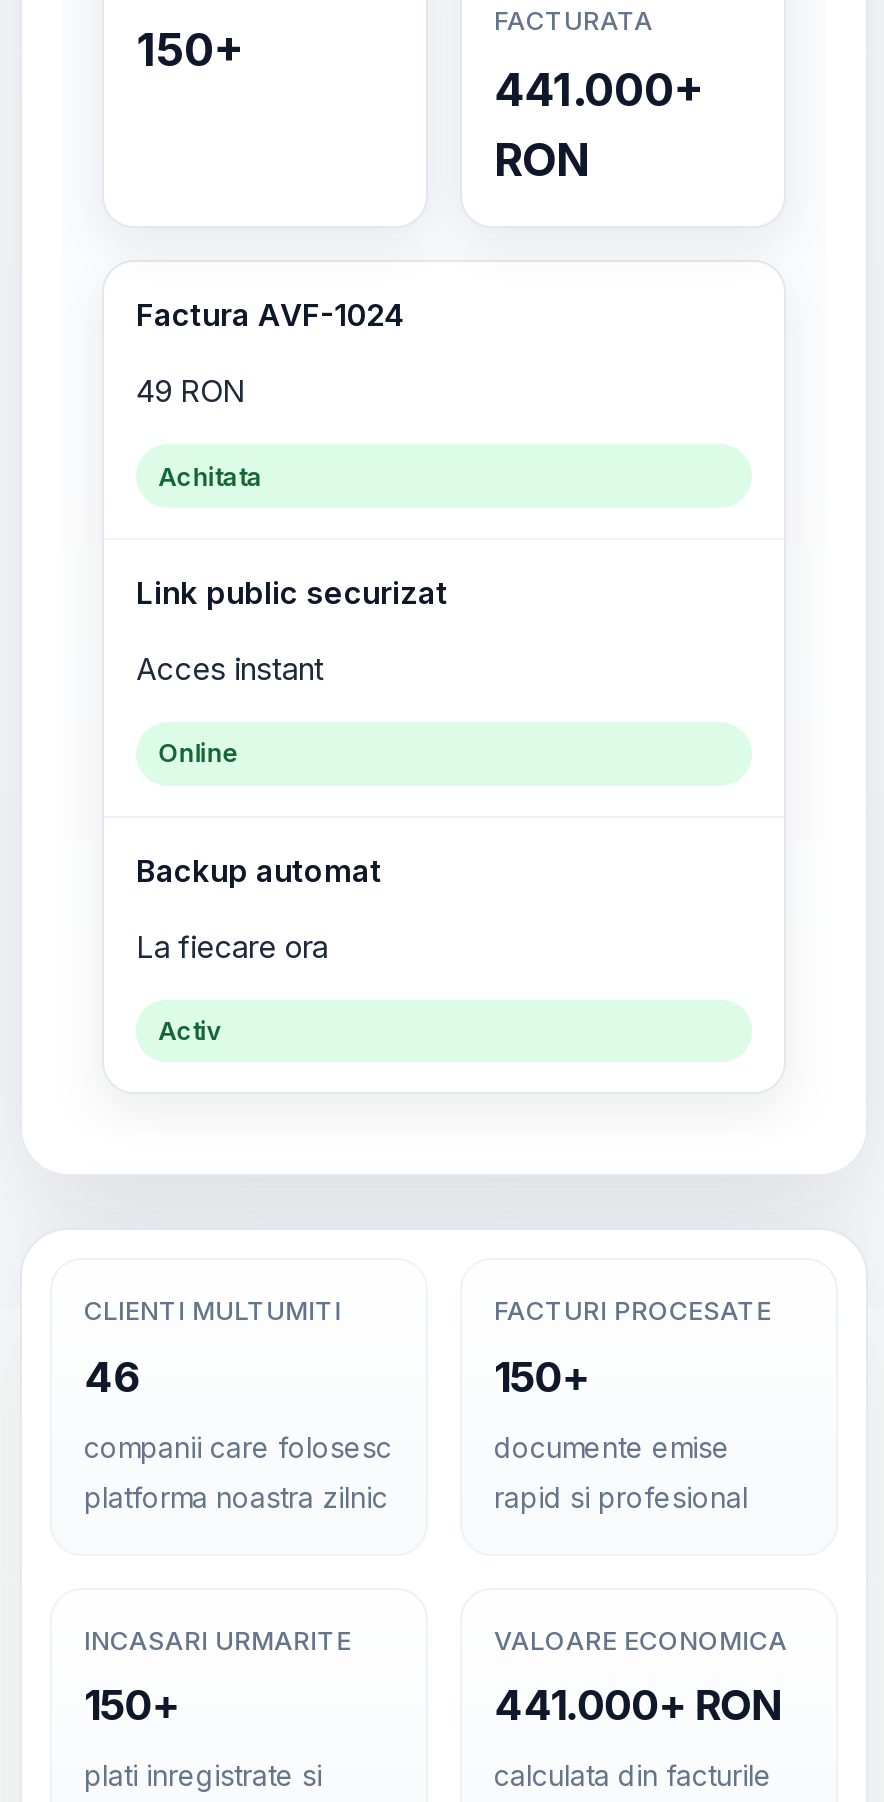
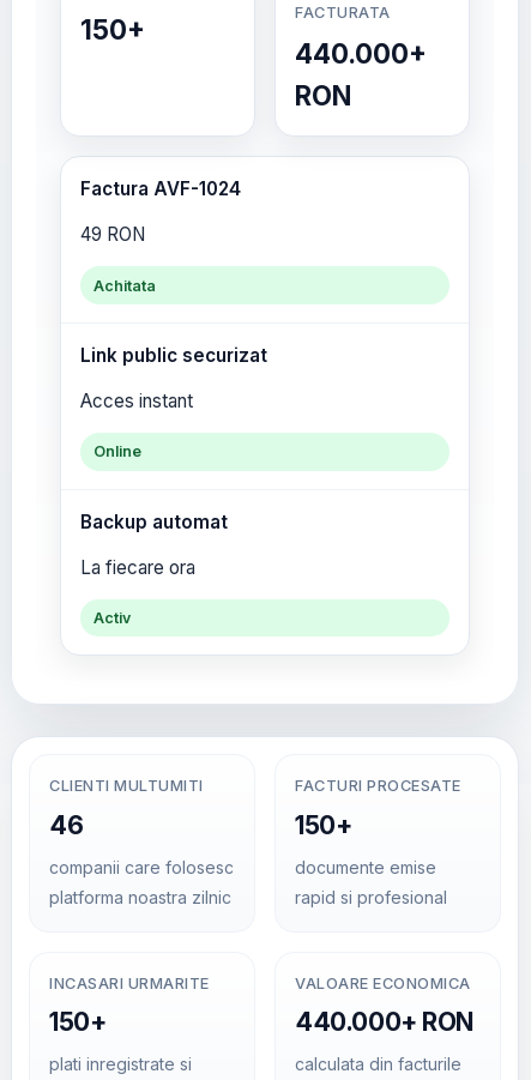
[494,62,704,116] 441.000+ -> [295,37,427,70] 440.000+
[494,1680,780,1730] 441.000+ RON -> [295,1007,473,1037] 440.000+ RON

